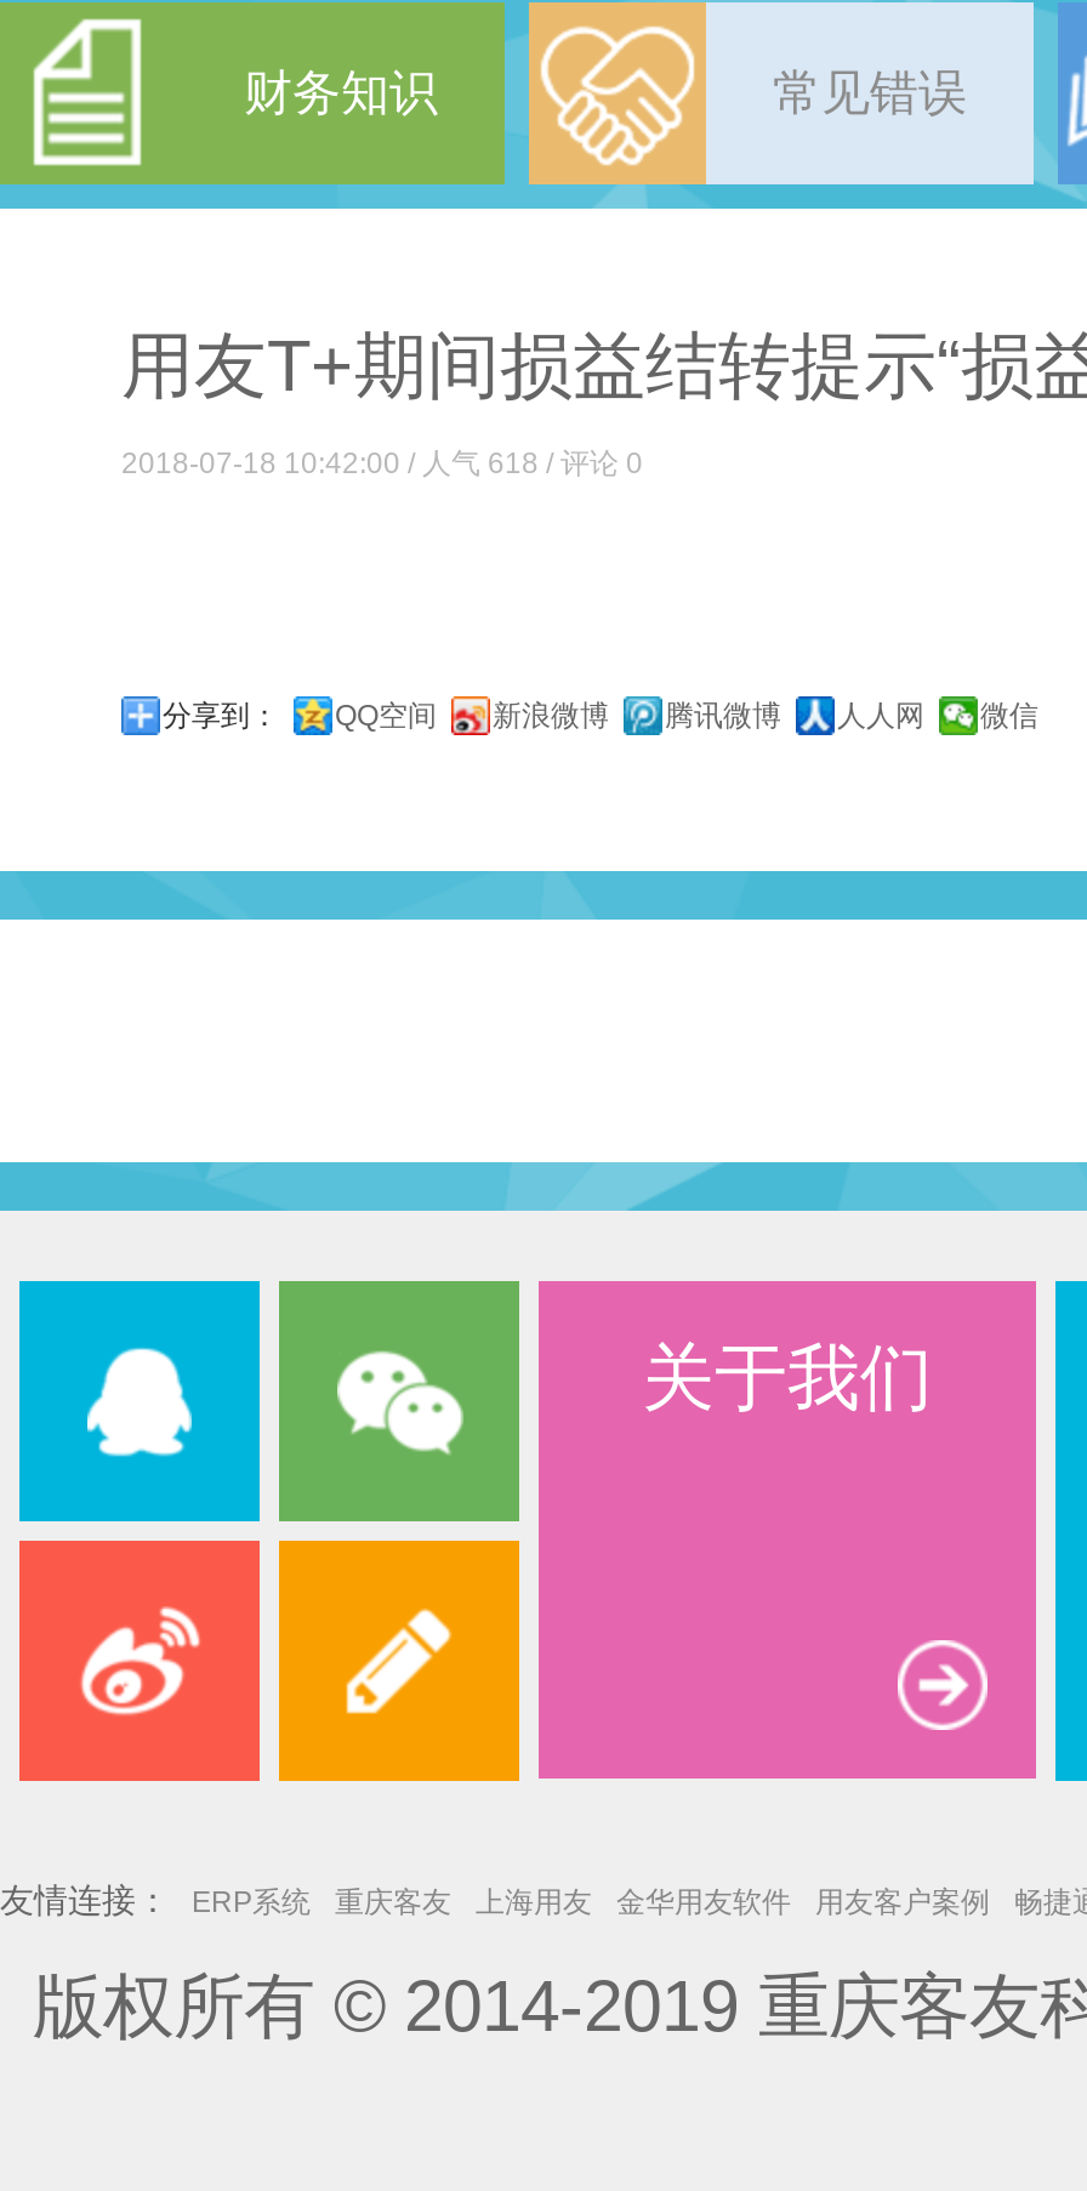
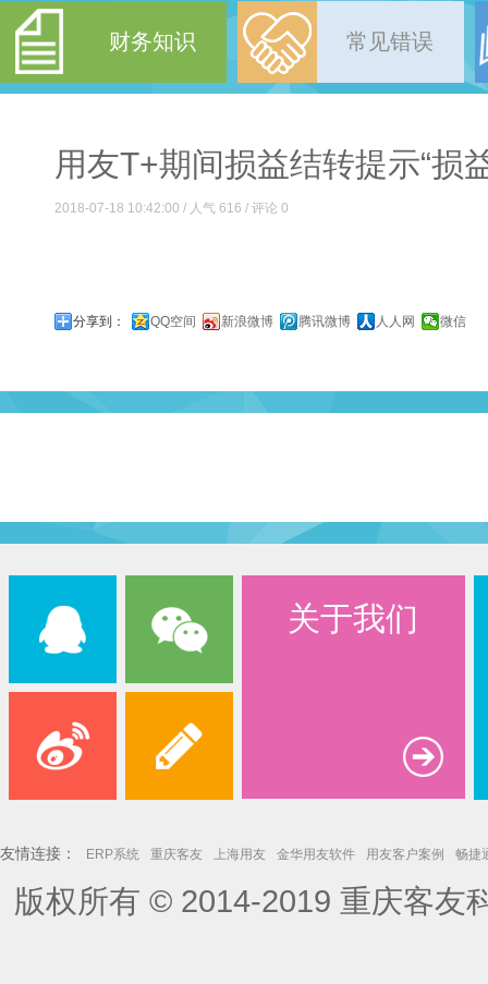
[121,446,643,480] 2018-07-18 10:42:00 / 人气618 / 评论 0 -> [54,201,289,216] 2018-07-18 10:42:00 / 人气616 / 评论 0

